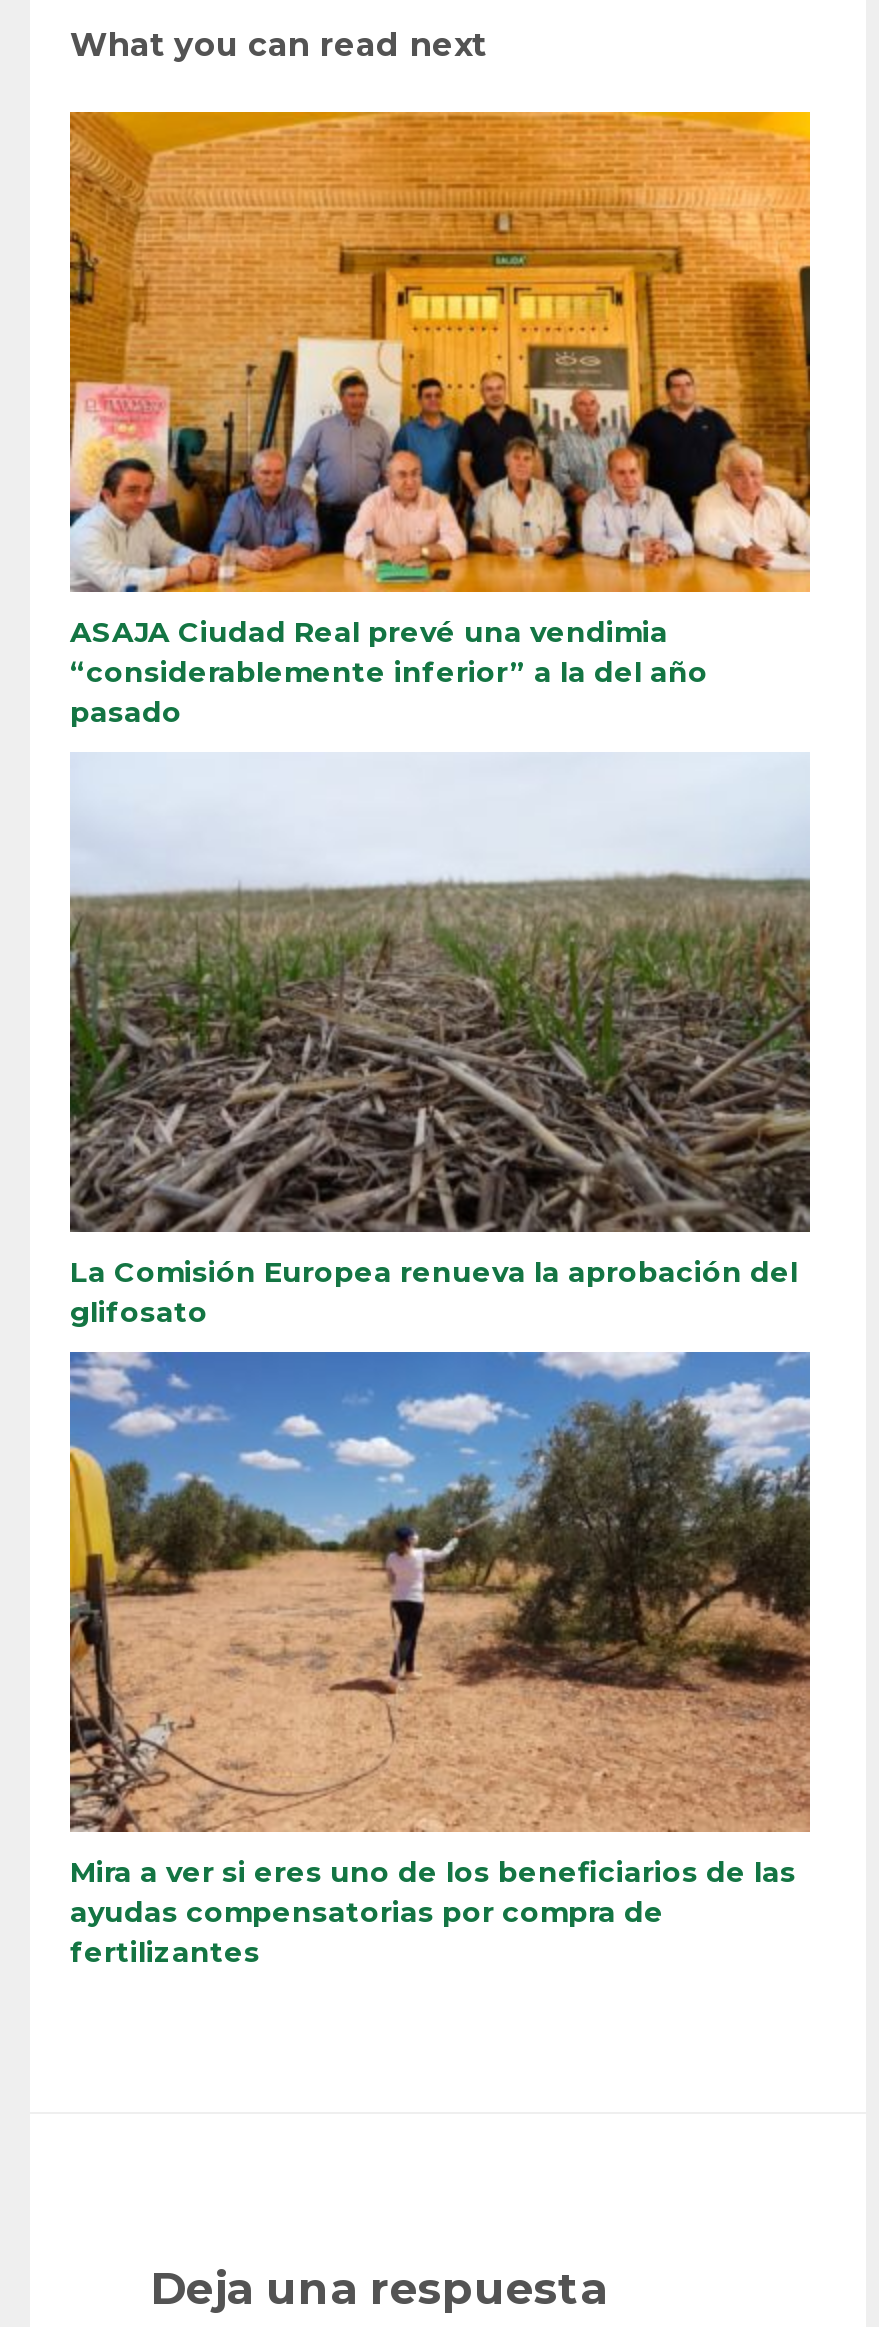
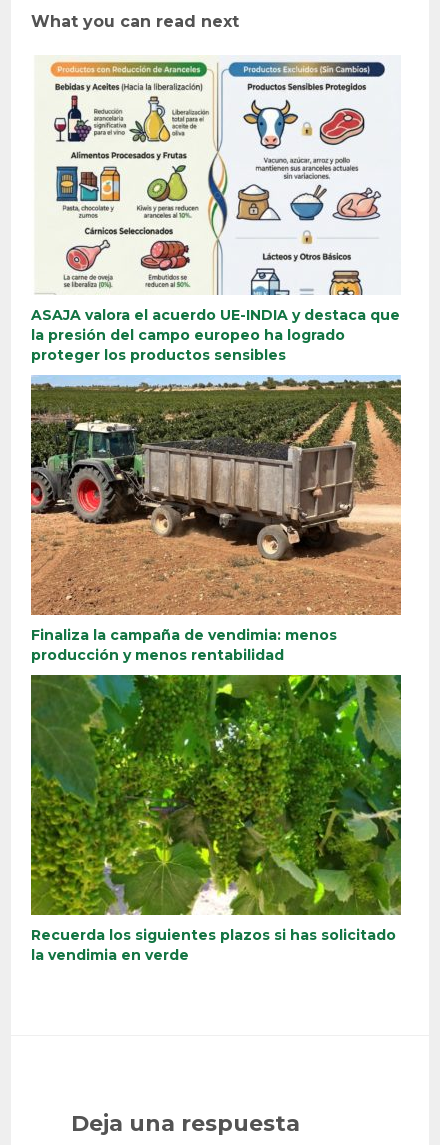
[68,110,812,730] [image] | ASAJA Ciudad Real prevé una vendimia | “considerablemente inferior” a la del año | pasado -> [31,55,401,364] [image] | ASAJA valora el acuerdo UE-INDIA y destaca que | la presión del campo europeo ha logrado | proteger los productos sensibles
[68,756,812,1330] [image] | La Comisión Europea renueva la aprobación del | glifosato -> [30,375,402,664] [image] | Finaliza la campaña de vendimia: menos | producción y menos rentabilidad
[68,1350,812,1970] [image] | Mira a ver si eres uno de los beneficiarios de las | ayudas compensatorias por compra de | fertilizantes -> [30,674,402,964] [image] | Recuerda los siguientes plazos si has solicitado | la vendimia en verde

